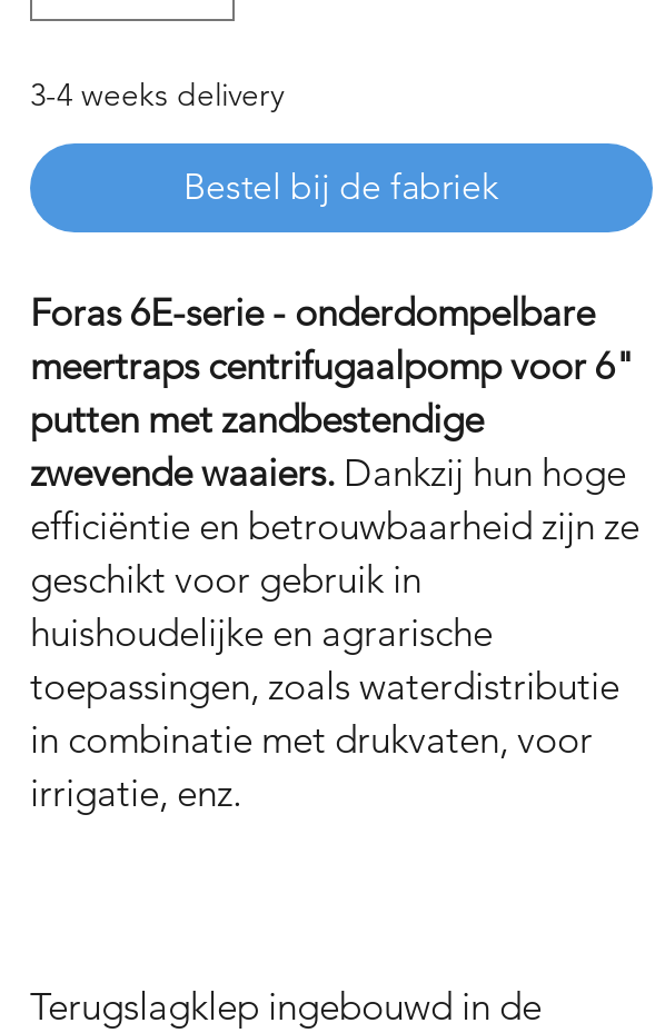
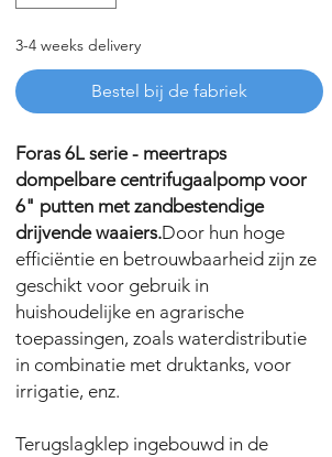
[30,290,635,495] Foras 6E-serie - onderdompelbare | meertraps centrifugaalpomp voor 6" | putten met zandbestendige | zwevende waaiers. Dankzij hun hoge -> [15,142,307,243] Foras 6L serie - meertraps | dompelbare centrifugaalpomp voor | 6" putten met zandbestendige | drijvende waaiers. Door hun hoge
[30,717,593,762] in combinatie met drukvaten, voor -> [15,353,291,376] in combinatie met druktanks, voor

